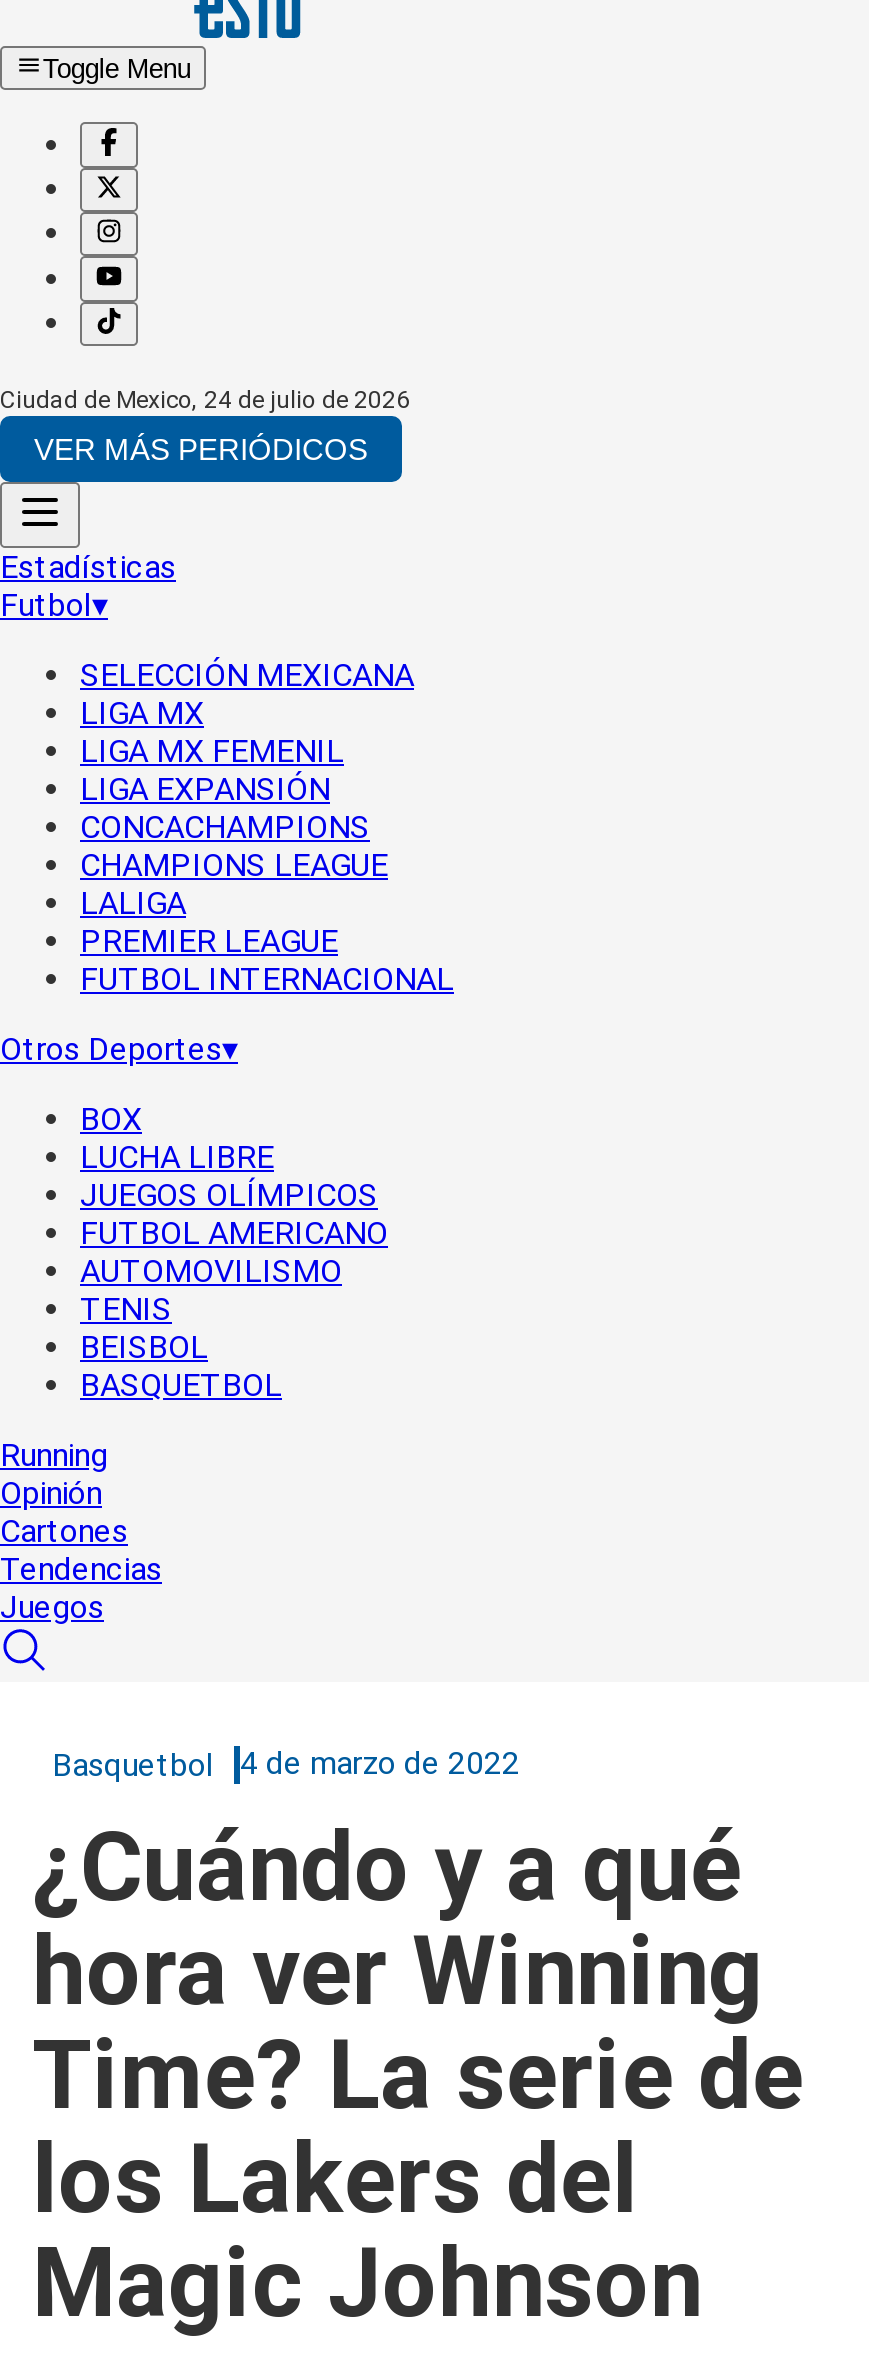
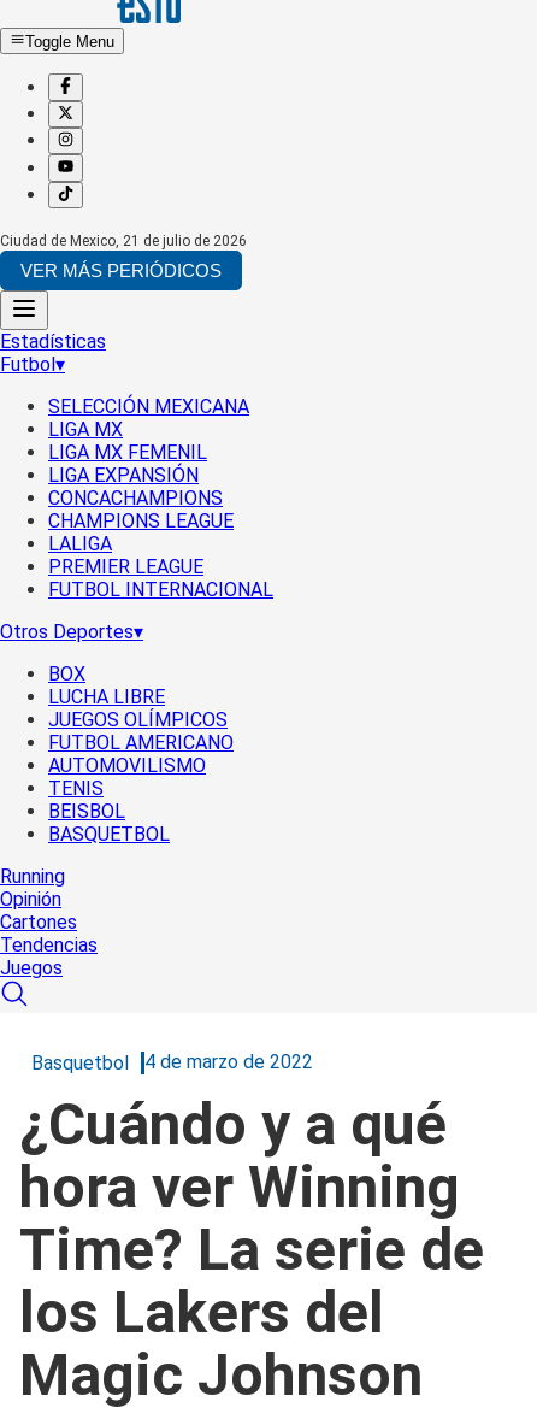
[0,386,410,414] Ciudad de Mexico, 24 de julio de 2026 -> [0,232,247,249] Ciudad de Mexico, 21 de julio de 2026

